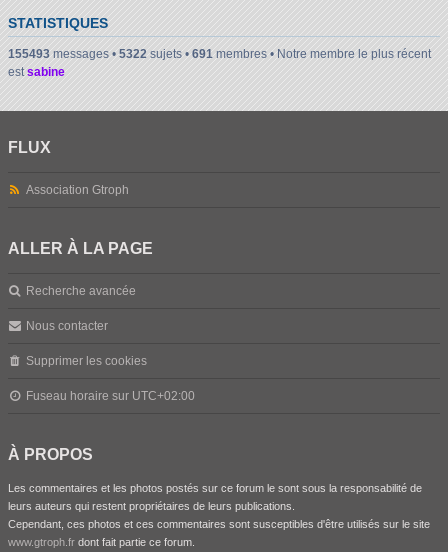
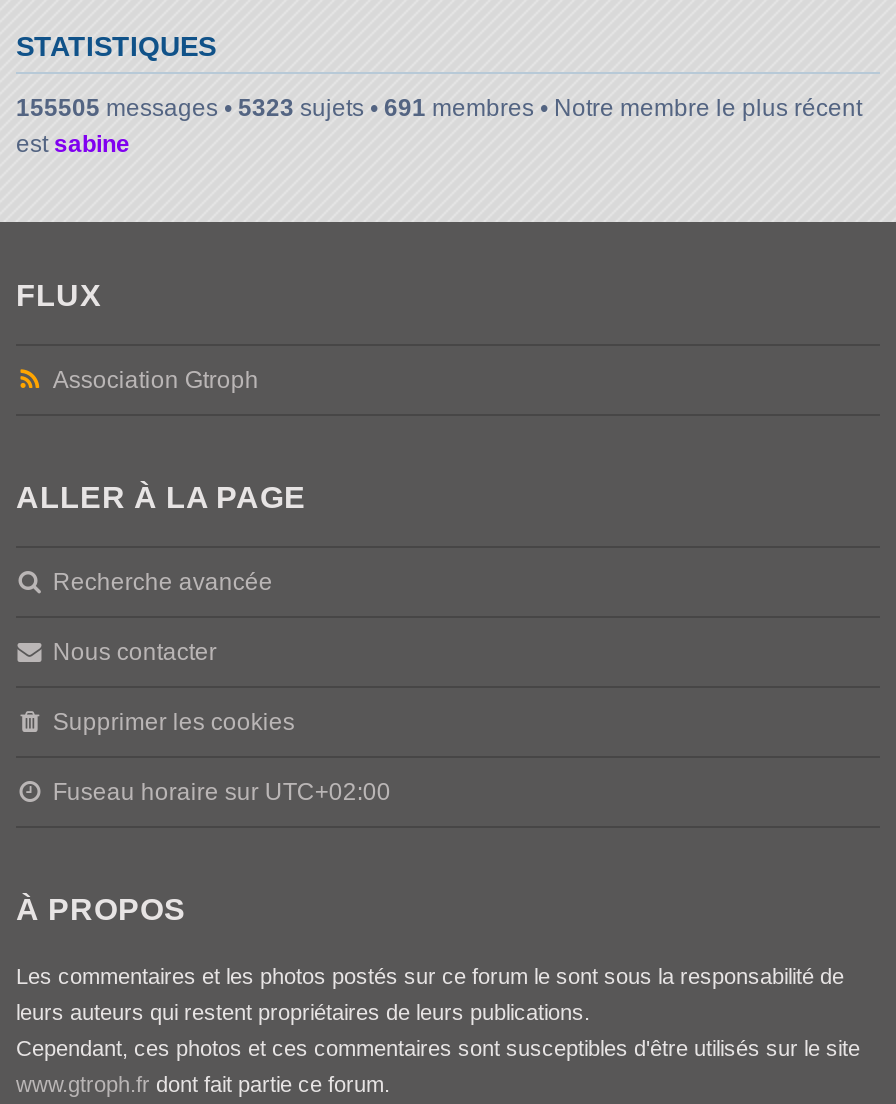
[8,47,431,61] 155493 messages • 5322 sujets • 691 membres • Notre membre le plus récent -> [16,94,862,122] 155505 messages • 5323 sujets • 691 membres • Notre membre le plus récent

